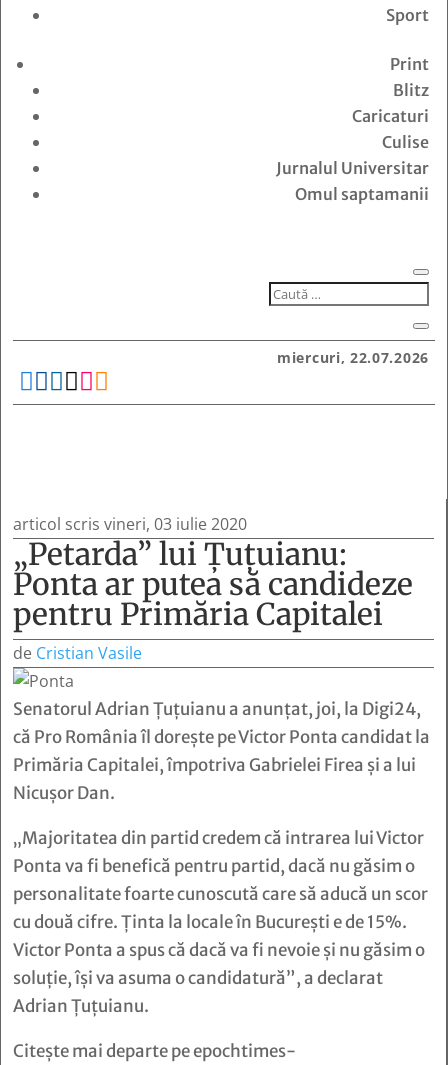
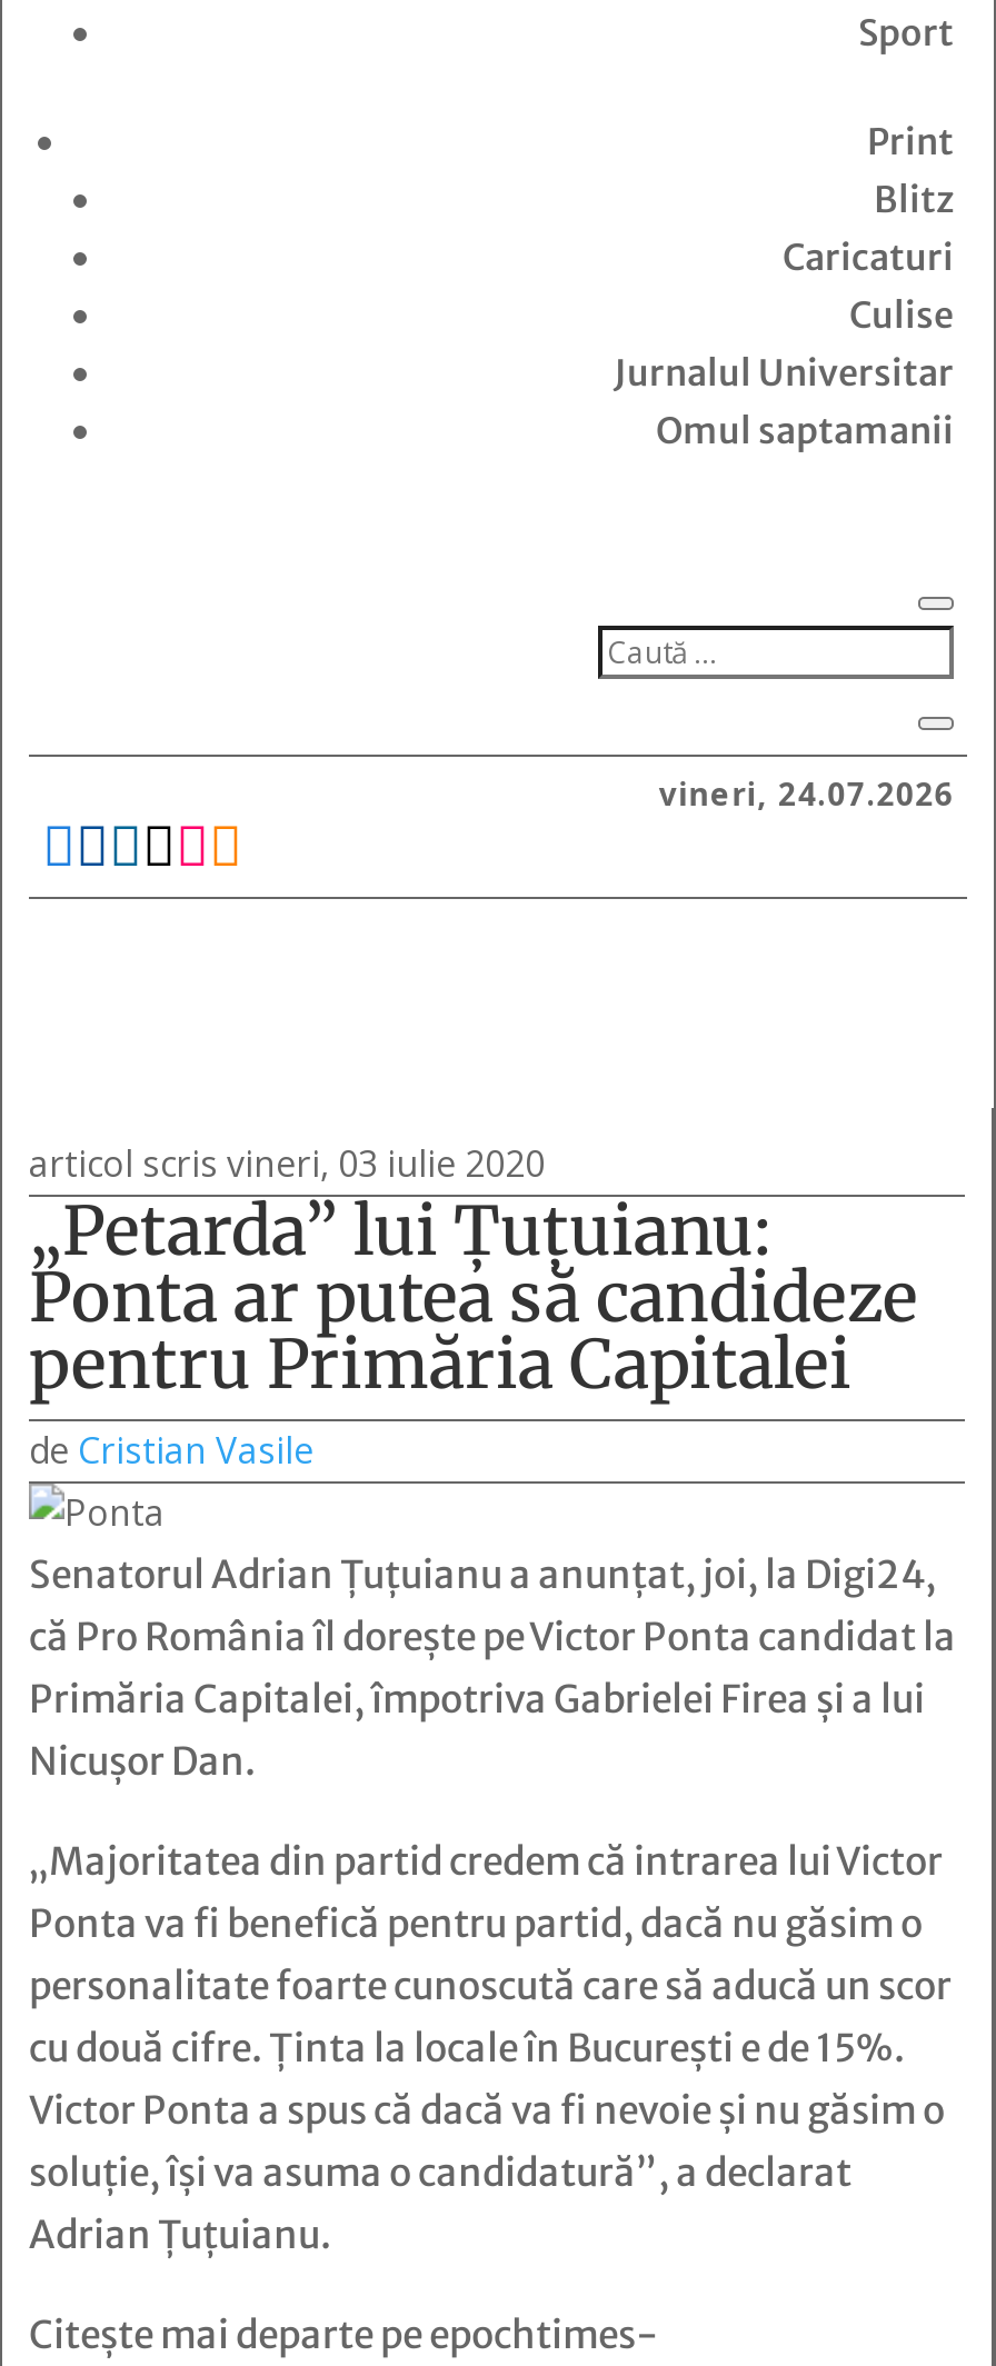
[277,348,429,367] miercuri, 22.07.2026 -> [659,772,954,815] vineri, 24.07.2026

